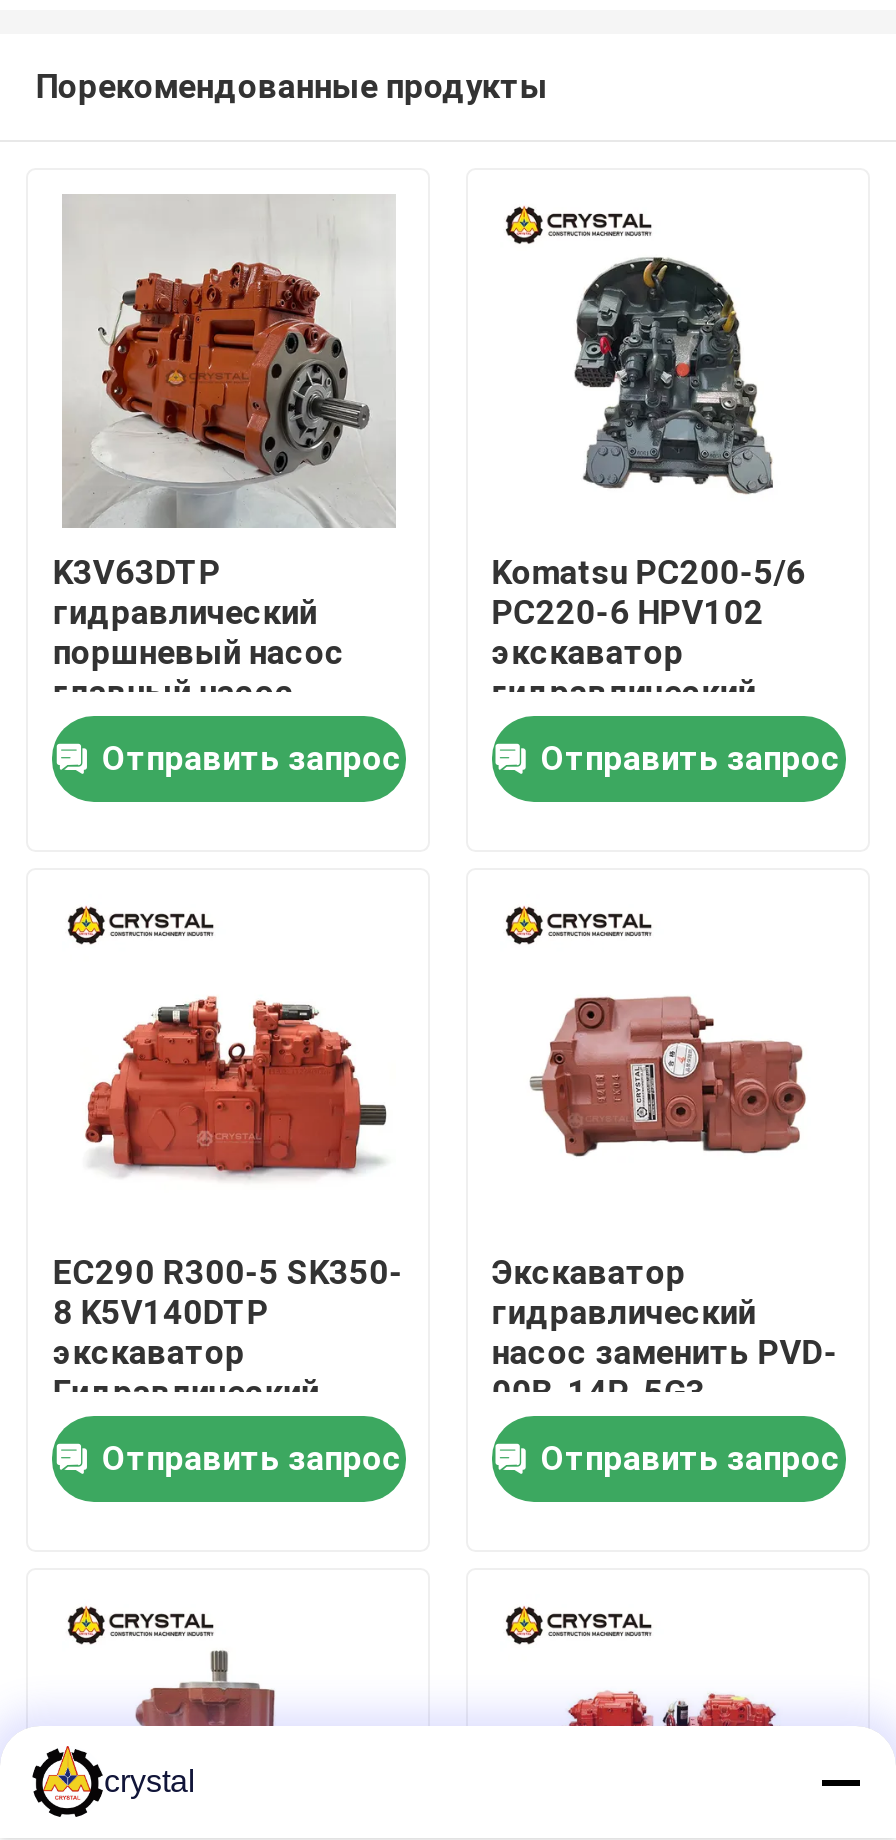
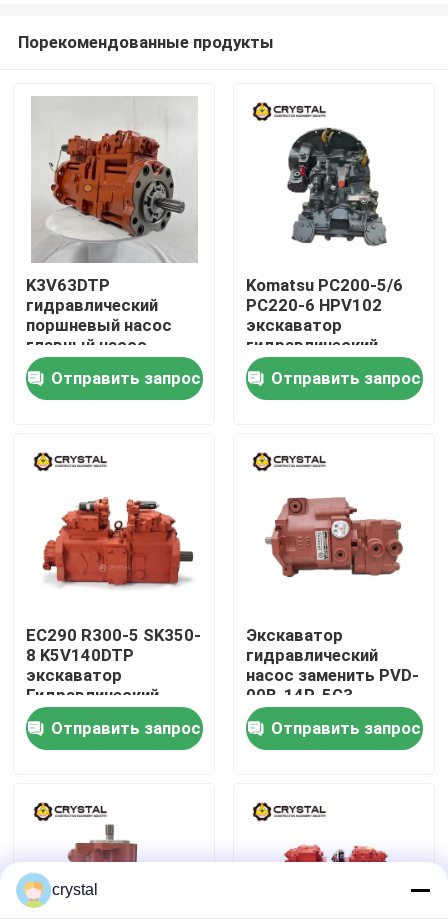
[30,1748,98,1818] [image] -> [16,873,49,908] [image]

